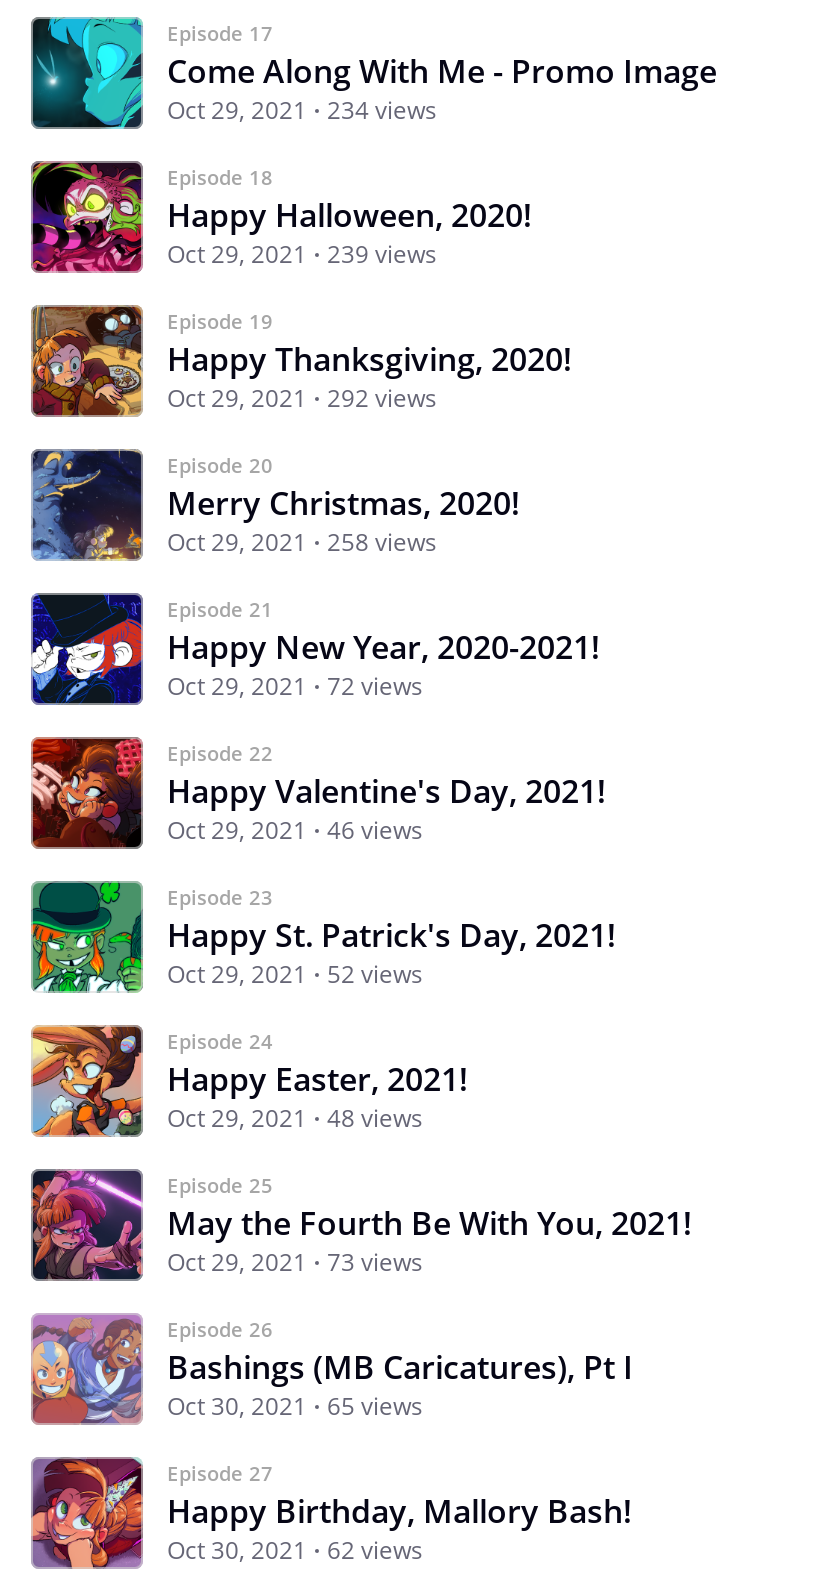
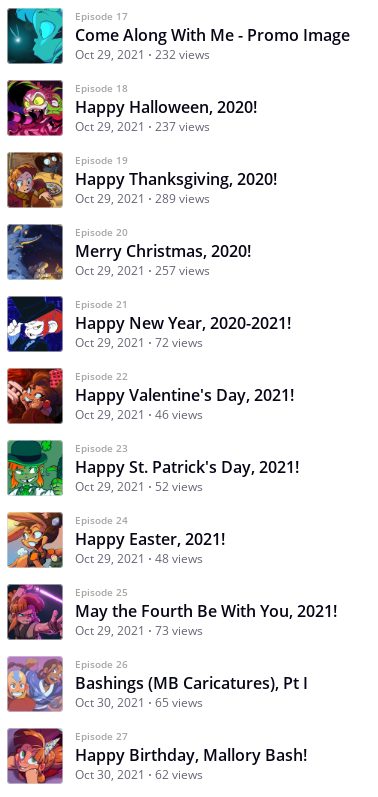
[167,93,437,127] Oct 29, 2021 234 views -> [75,46,210,63] Oct 29, 2021 232 views
[167,237,437,271] Oct 29, 2021 239 views -> [75,118,210,135] Oct 29, 2021 237 views
[167,381,437,415] Oct 29, 2021 292 views -> [75,190,210,207] Oct 29, 2021 289 views
[167,525,437,559] Oct 29, 2021 258 views -> [75,262,210,279] Oct 29, 2021 257 views

